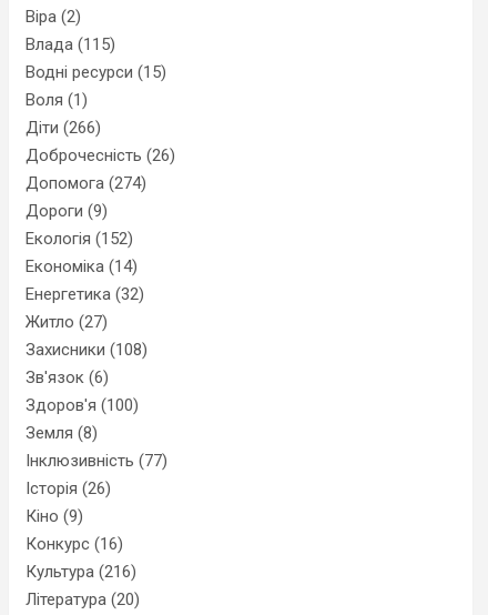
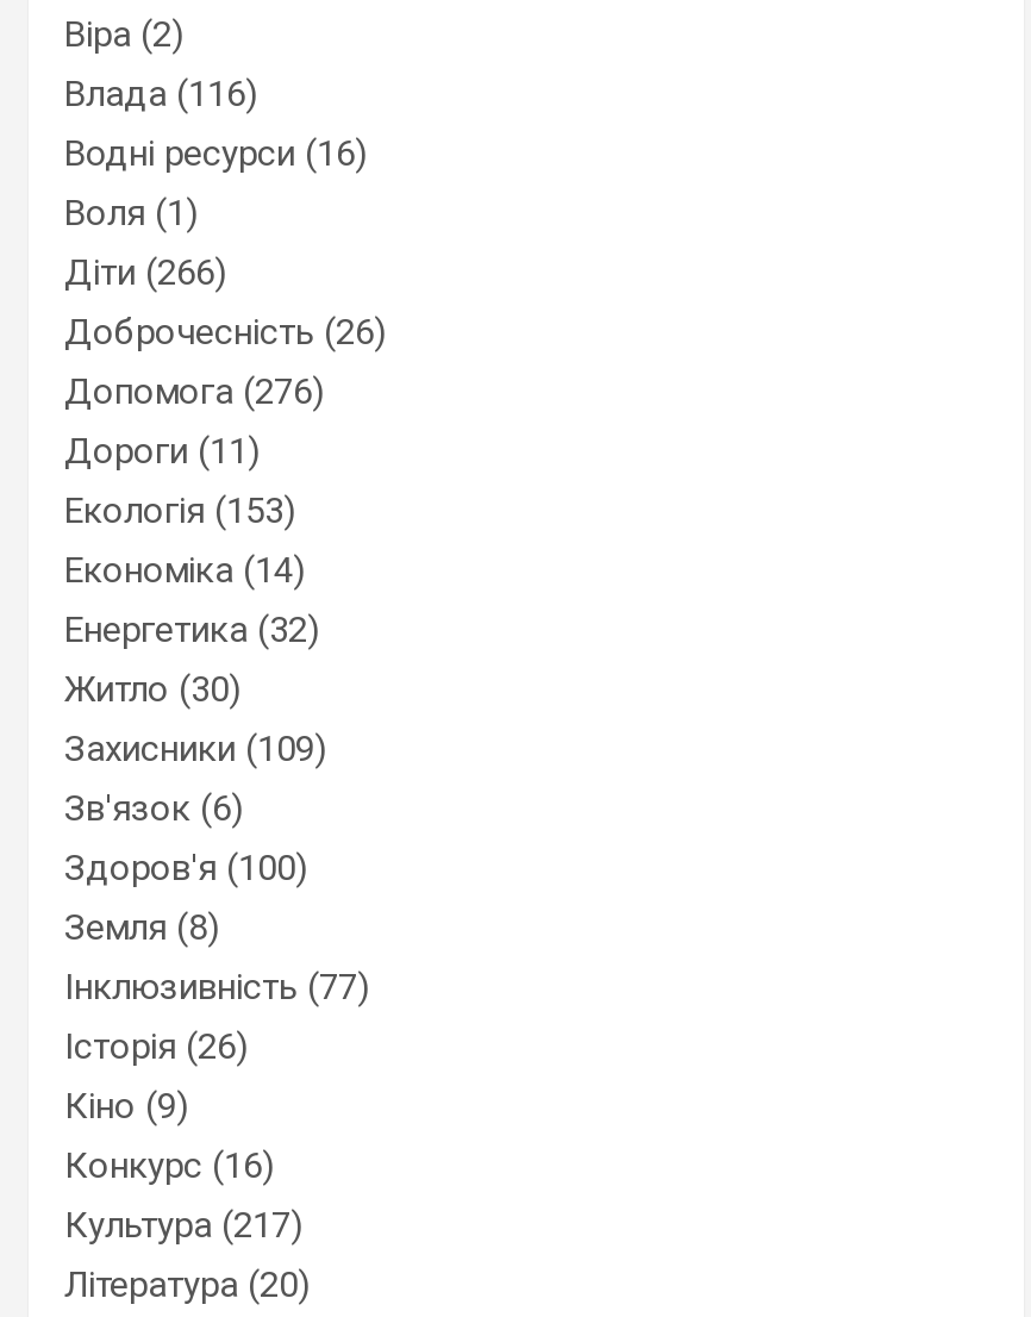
[26,34,115,54] Влада (115) -> [64,72,257,115] Влада (116)
[26,62,166,82] Водні ресурси (15) -> [64,132,367,175] Водні ресурси (16)
[26,173,146,193] Допомога (274) -> [64,370,324,413] Допомога (276)
[26,201,108,221] Дороги (9) -> [64,429,260,472] Дороги (11)
[26,228,133,248] Екологія (152) -> [64,489,295,532] Екологія (153)
[26,312,108,332] Житло (27) -> [64,668,240,710] Житло (30)
[26,339,148,359] Захисники (108) -> [64,727,326,770] Захисники (109)
[26,561,136,581] Культура (216) -> [64,1203,302,1246] Культура (217)

